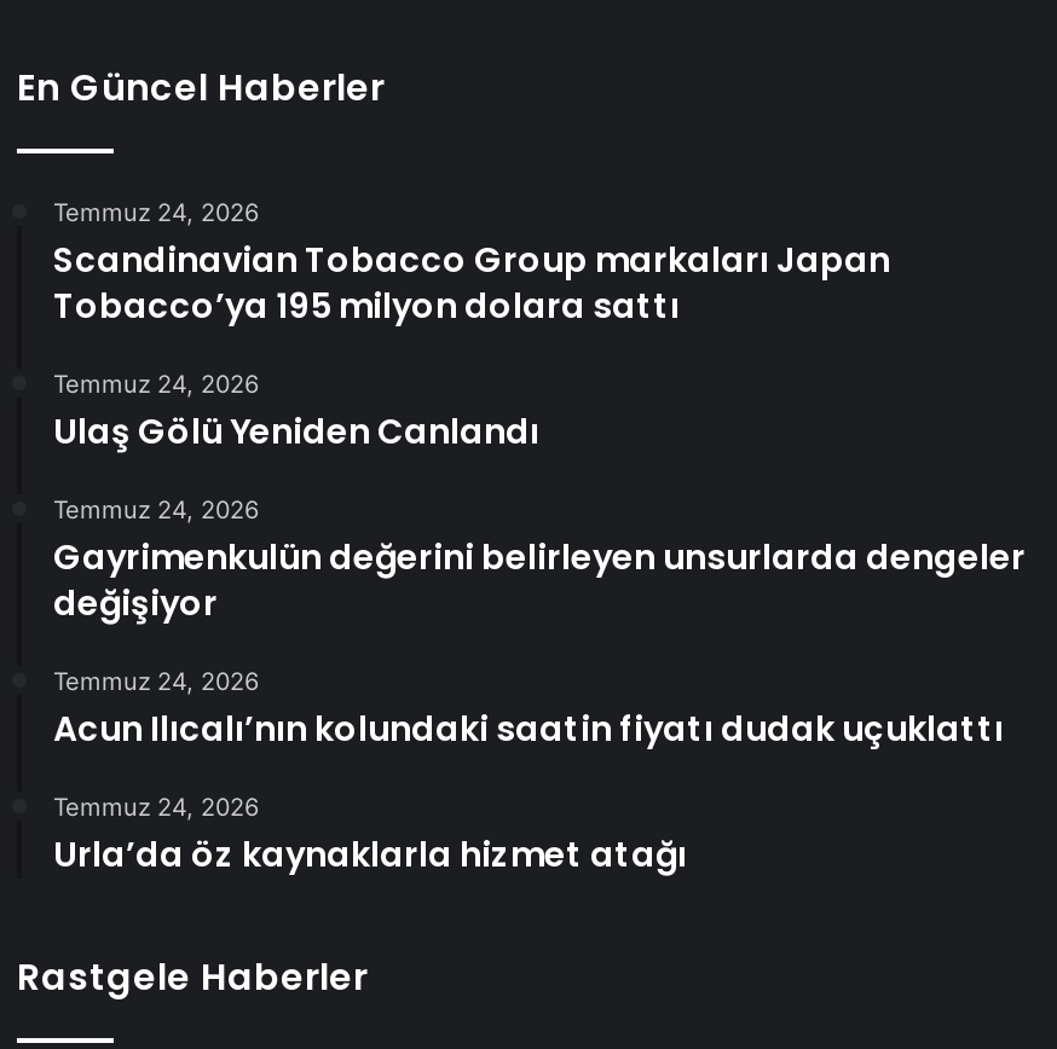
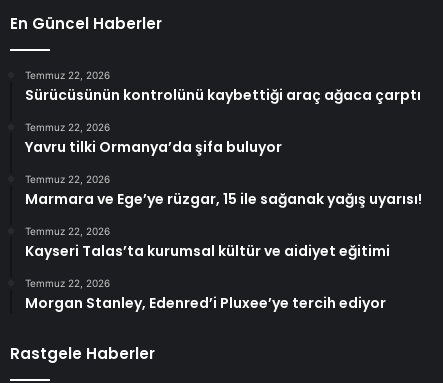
[53,198,890,331] Temmuz 24, 2026 | Scandinavian Tobacco Group markaları Japan | Tobacco’ya 195 milyon dolara sattı -> [25,69,421,105] Temmuz 22, 2026 | Sürücüsünün kontrolünü kaybettiği araç ağaca çarptı
[53,369,539,456] Temmuz 24, 2026 | Ulaş Gölü Yeniden Canlandı -> [25,121,282,157] Temmuz 22, 2026 | Yavru tilki Ormanya’da şifa buluyor
[53,495,1026,628] Temmuz 24, 2026 | Gayrimenkulün değerini belirleyen unsurlarda dengeler | değişiyor -> [25,173,422,209] Temmuz 22, 2026 | Marmara ve Ege’ye rüzgar, 15 ile sağanak yağış uyarısı!
[53,667,1004,754] Temmuz 24, 2026 | Acun Ilıcalı’nın kolundaki saatin fiyatı dudak uçuklattı -> [25,225,390,261] Temmuz 22, 2026 | Kayseri Talas’ta kurumsal kültür ve aidiyet eğitimi
[53,792,687,879] Temmuz 24, 2026 | Urla’da öz kaynaklarla hizmet atağı -> [25,277,386,313] Temmuz 22, 2026 | Morgan Stanley, Edenred’i Pluxee’ye tercih ediyor

